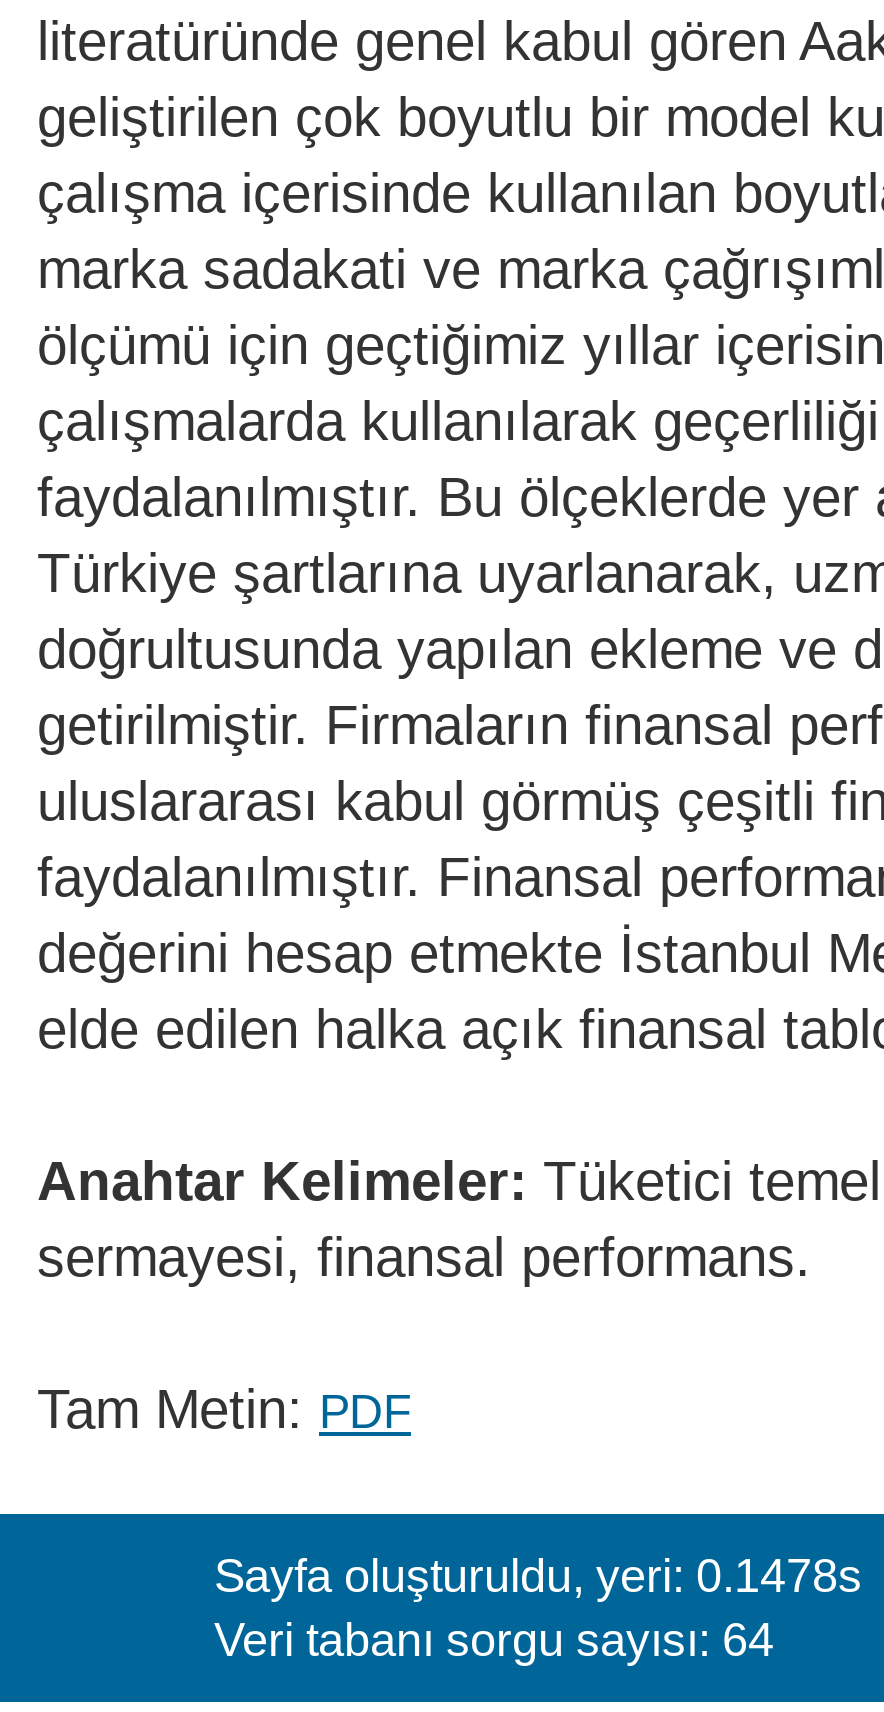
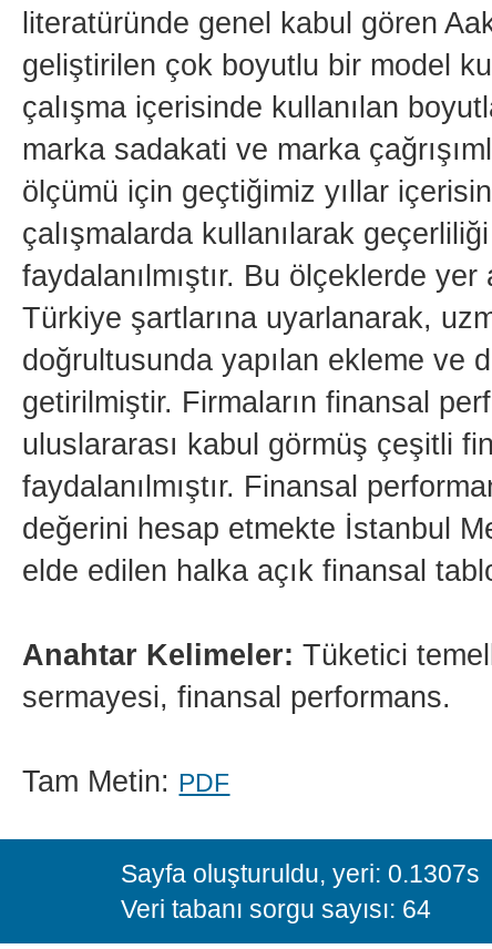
[214,1550,862,1602] Sayfa oluşturuldu, yeri: 0.1478s -> [121,859,480,888] Sayfa oluşturuldu, yeri: 0.1307s

